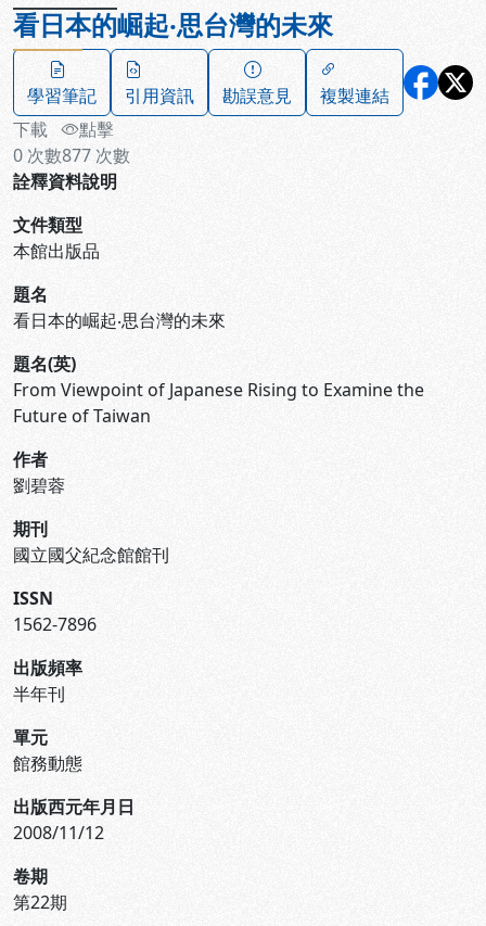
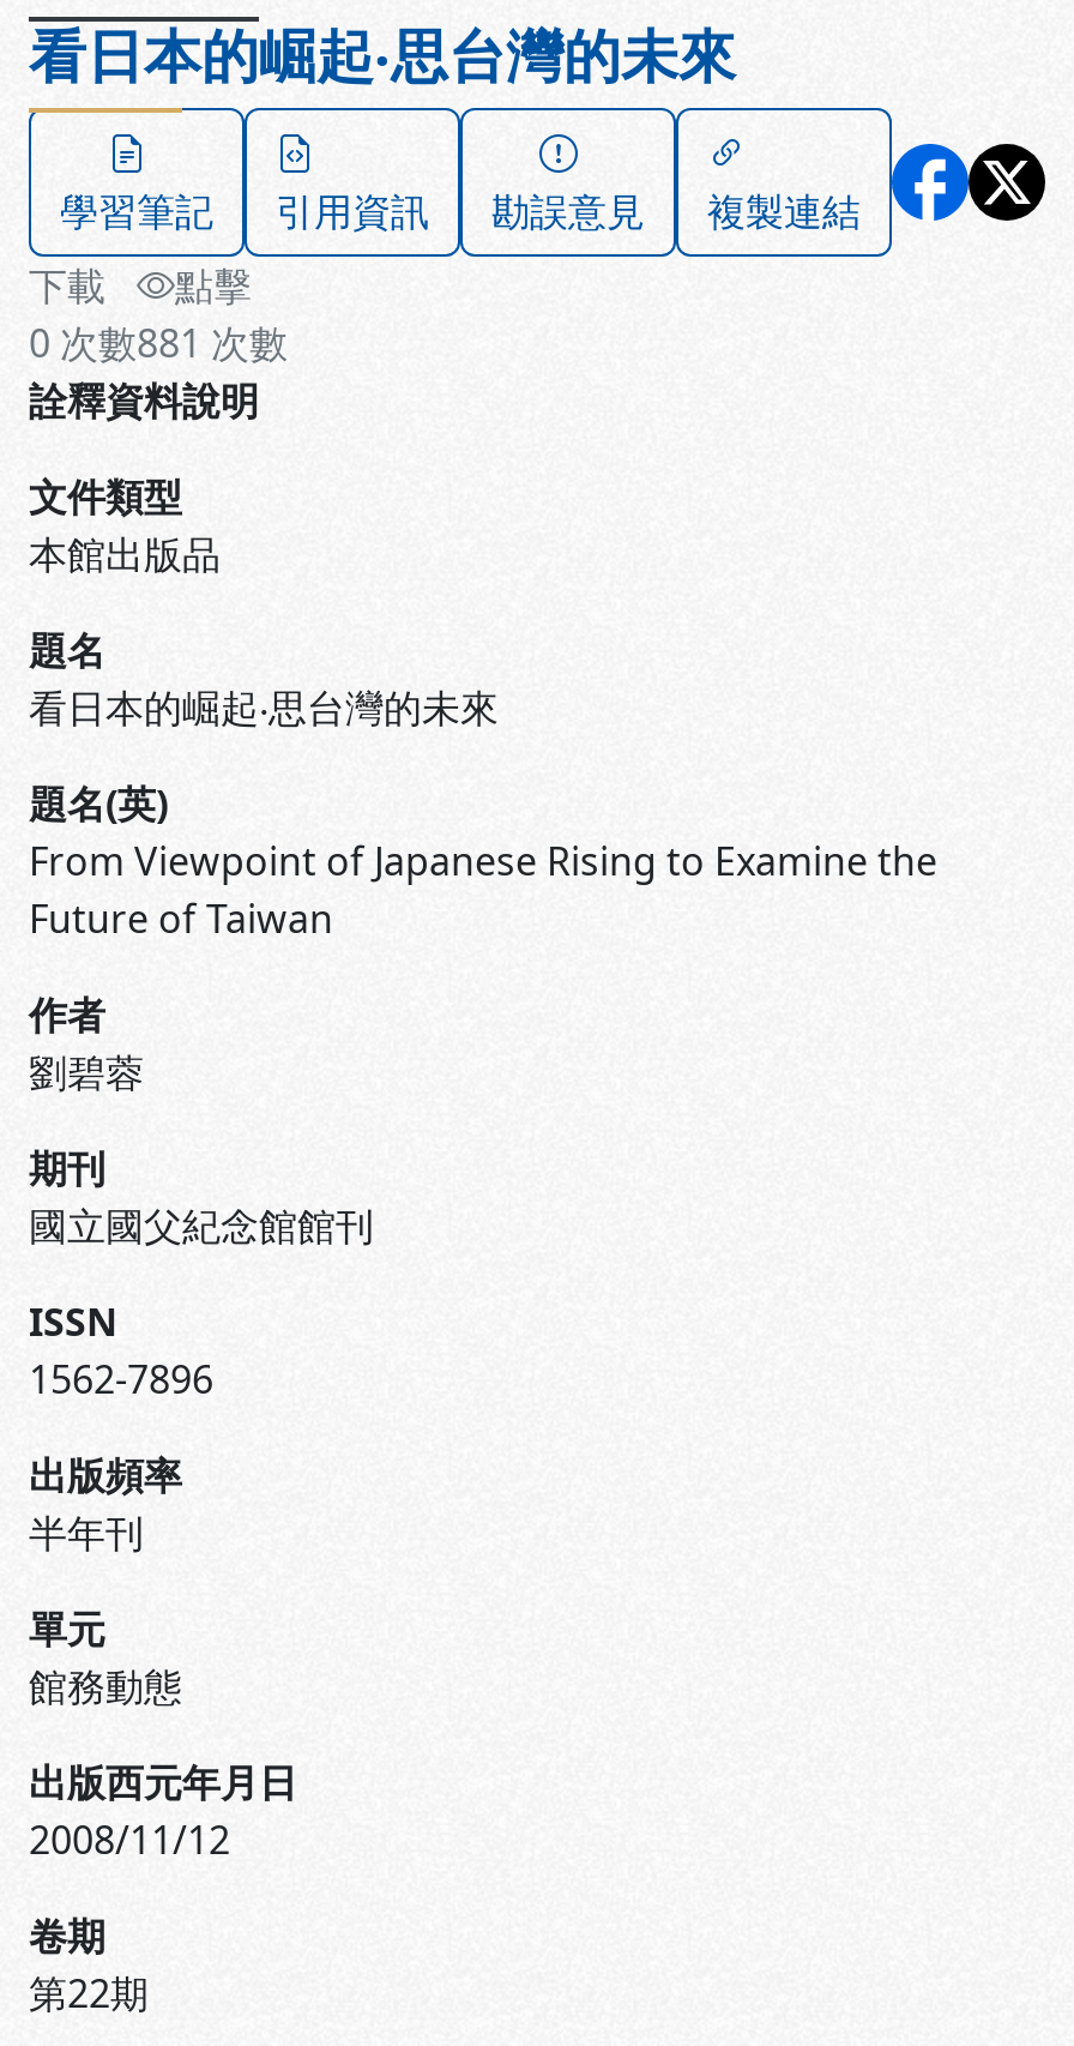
[13,143,130,167] 0次數 877次數 -> [29,317,288,369] 0次數 881次數

